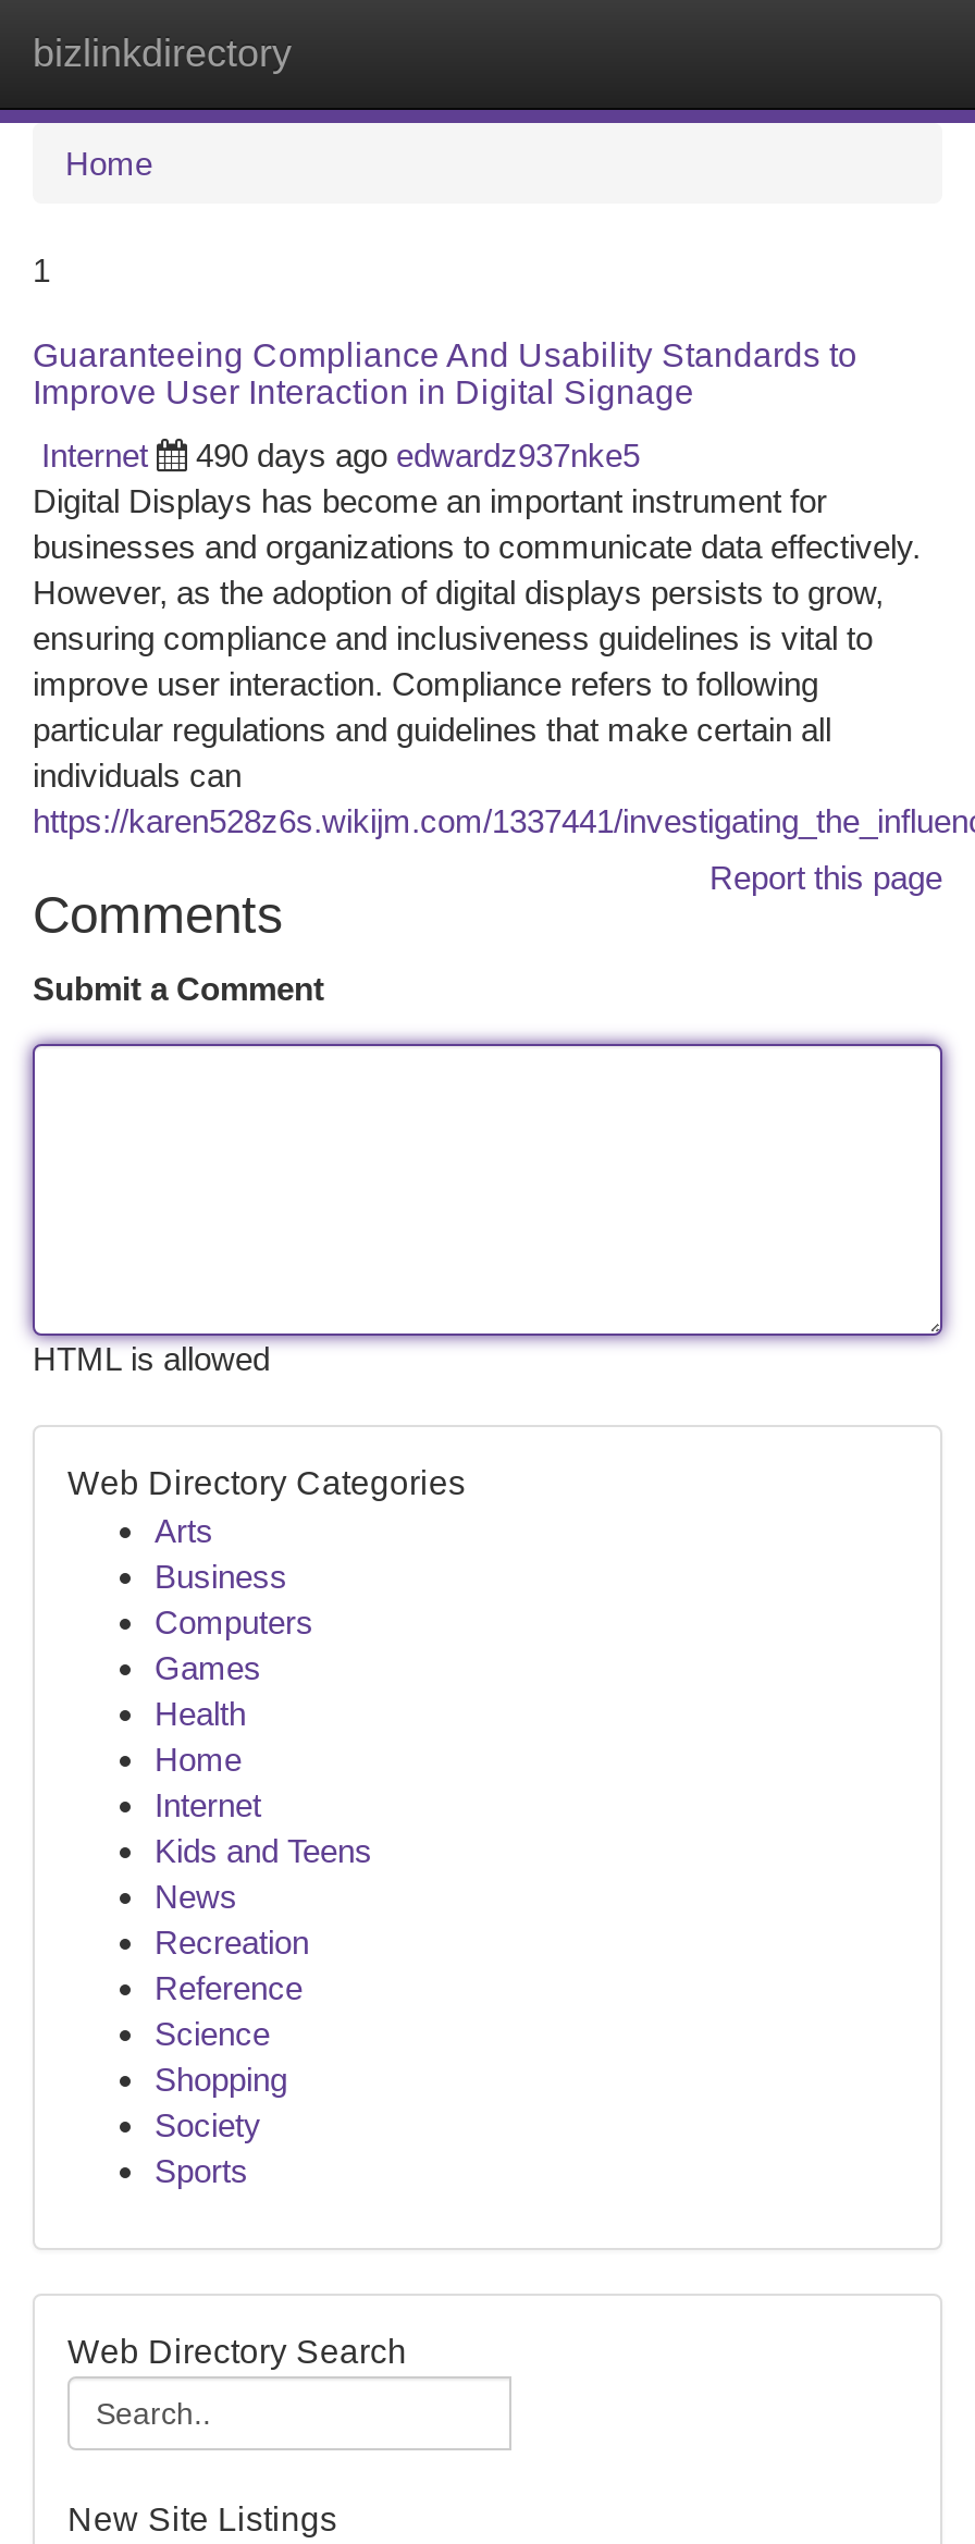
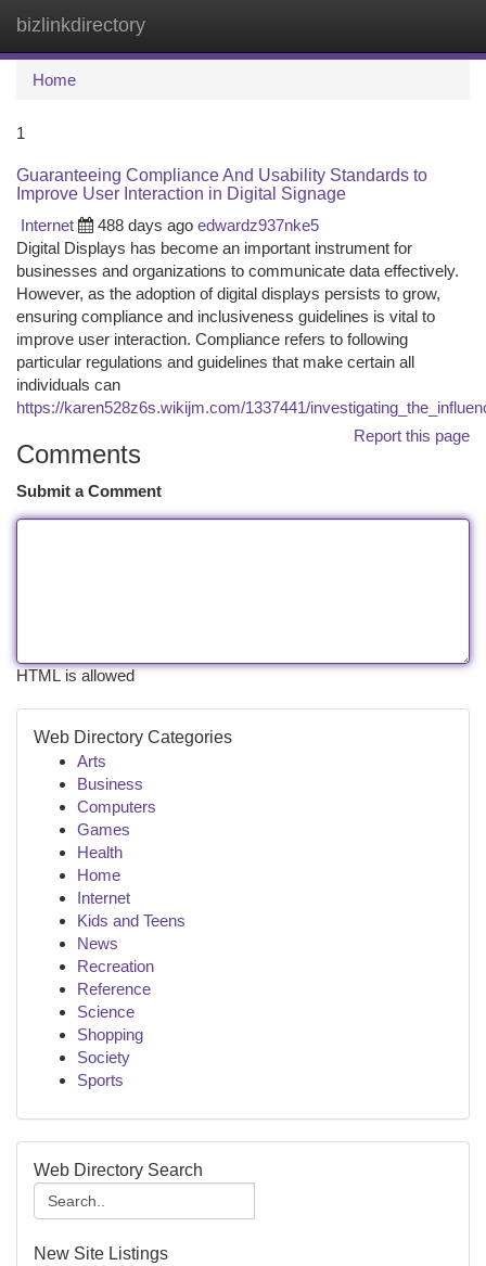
[196,437,640,474] 490 days ago edwardz937nke5 -> [98,216,319,234] 488 days ago edwardz937nke5

